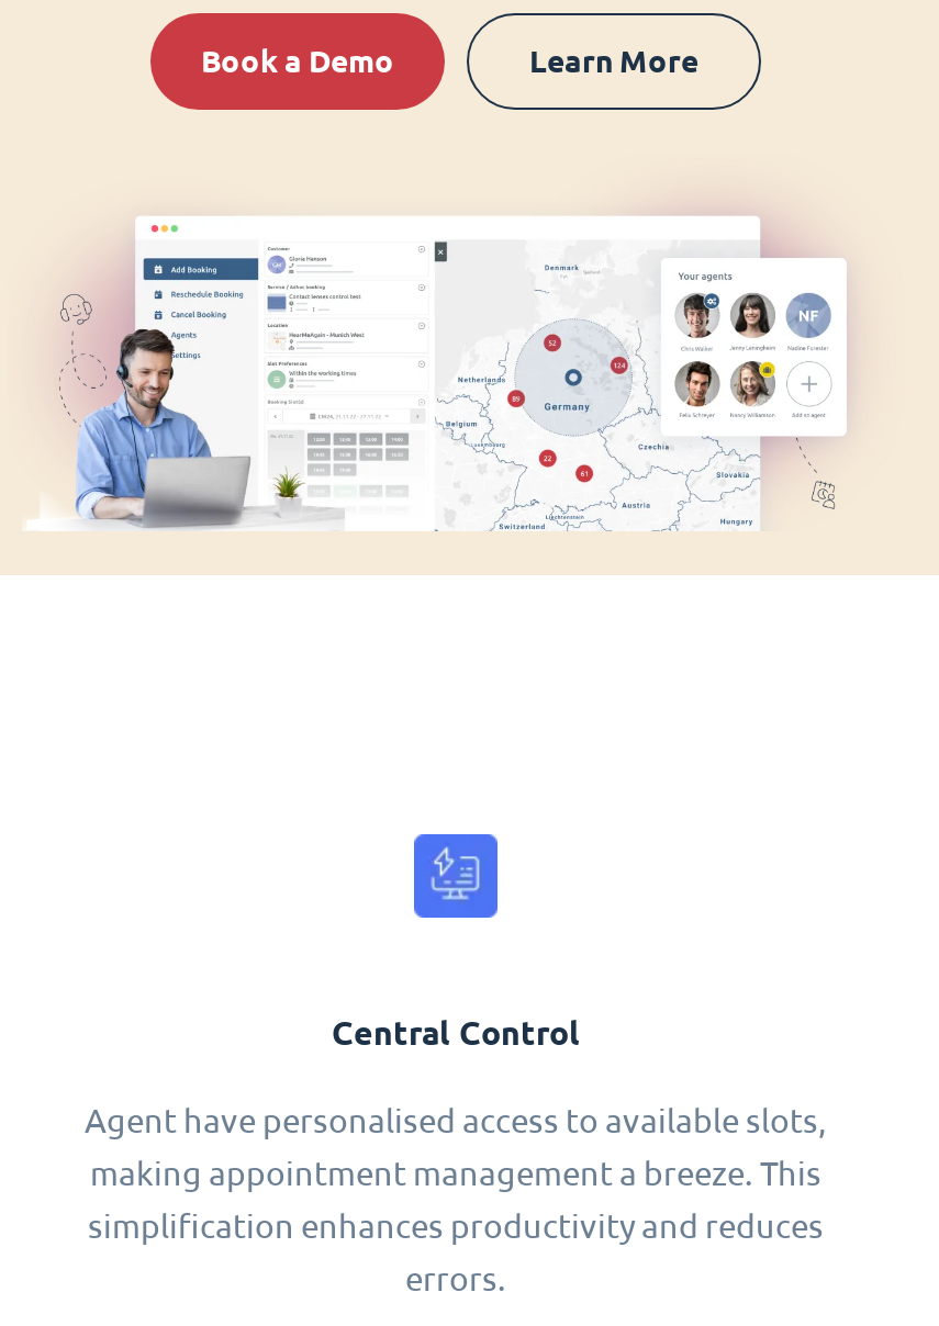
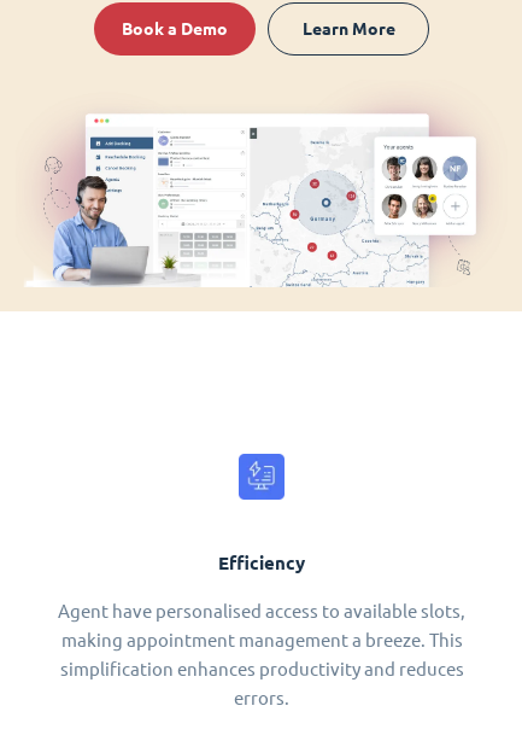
[332,1014,580,1051] Central Control -> [218,553,305,573] Efficiency

